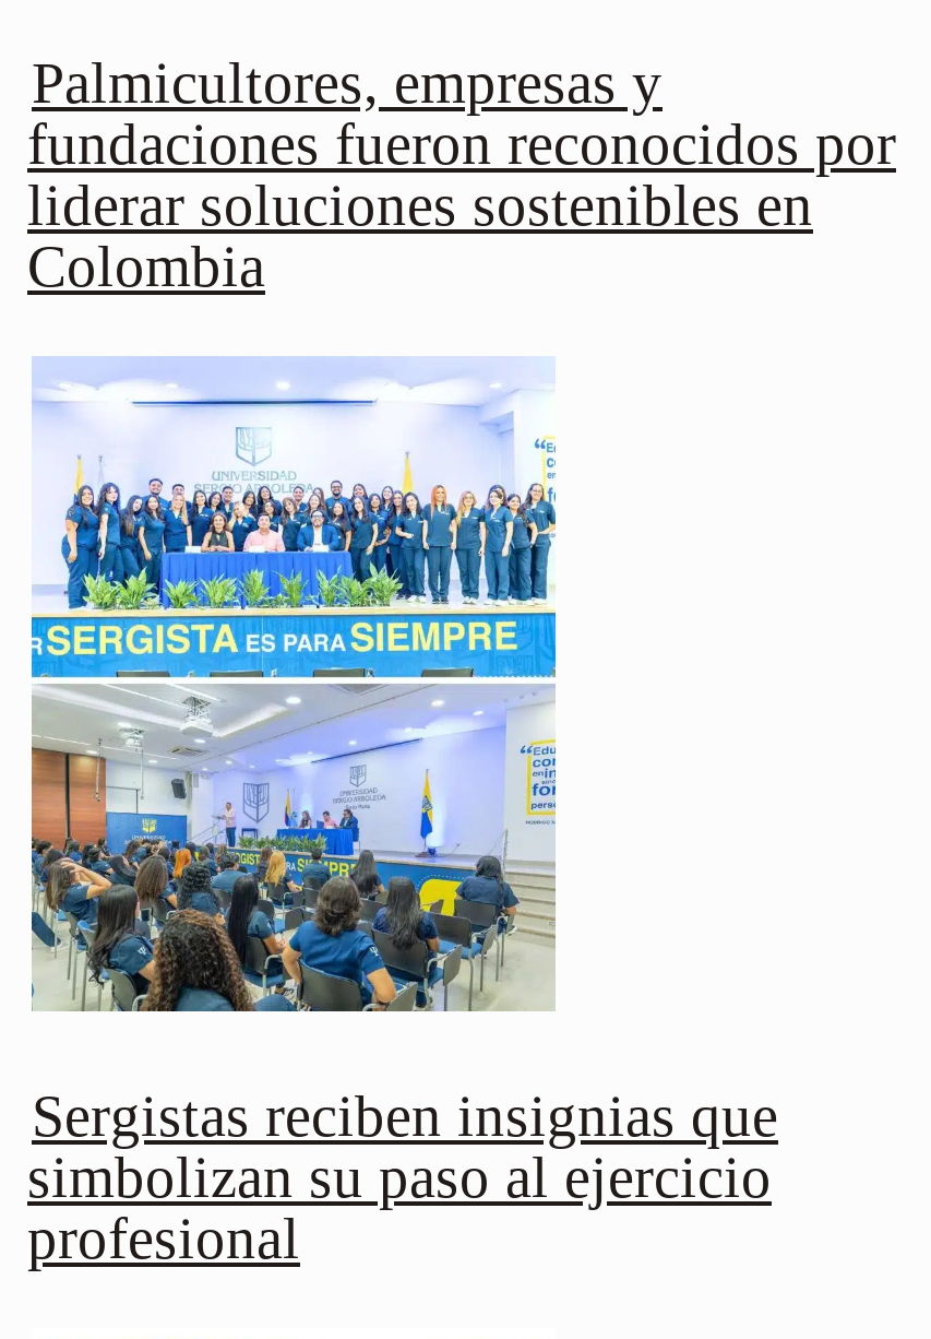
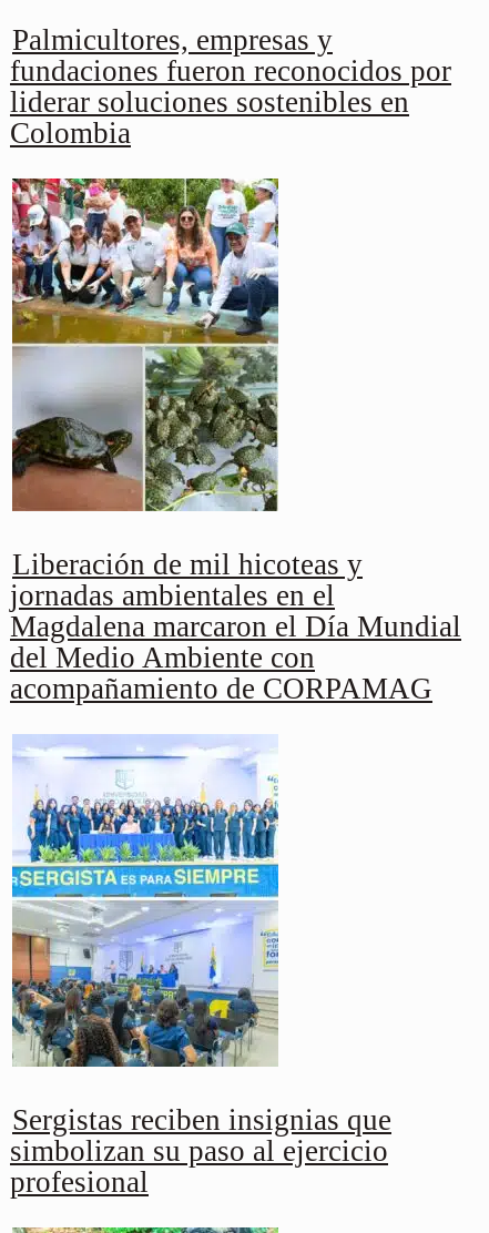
none -> [10,177,461,705] [image] | Liberación de mil hicoteas y | jornadas ambientales en el | Magdalena marcaron el Día Mundial | del Medio Ambiente con | acompañamiento de CORPAMAG

